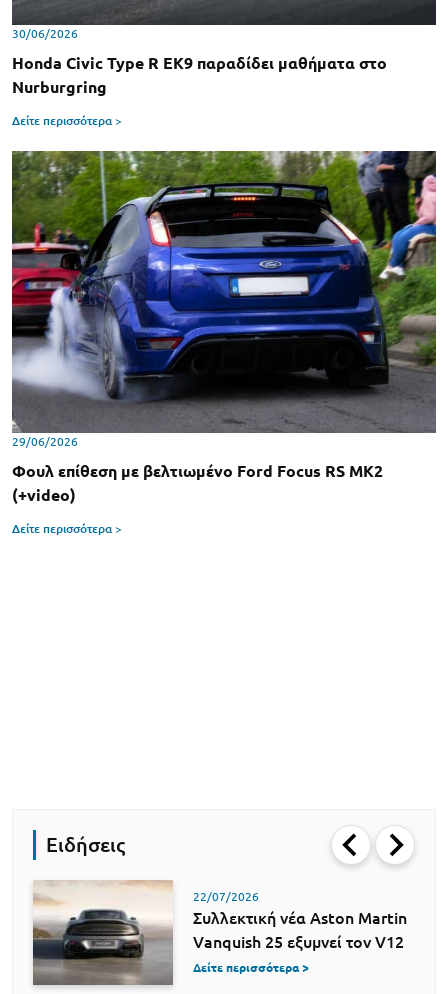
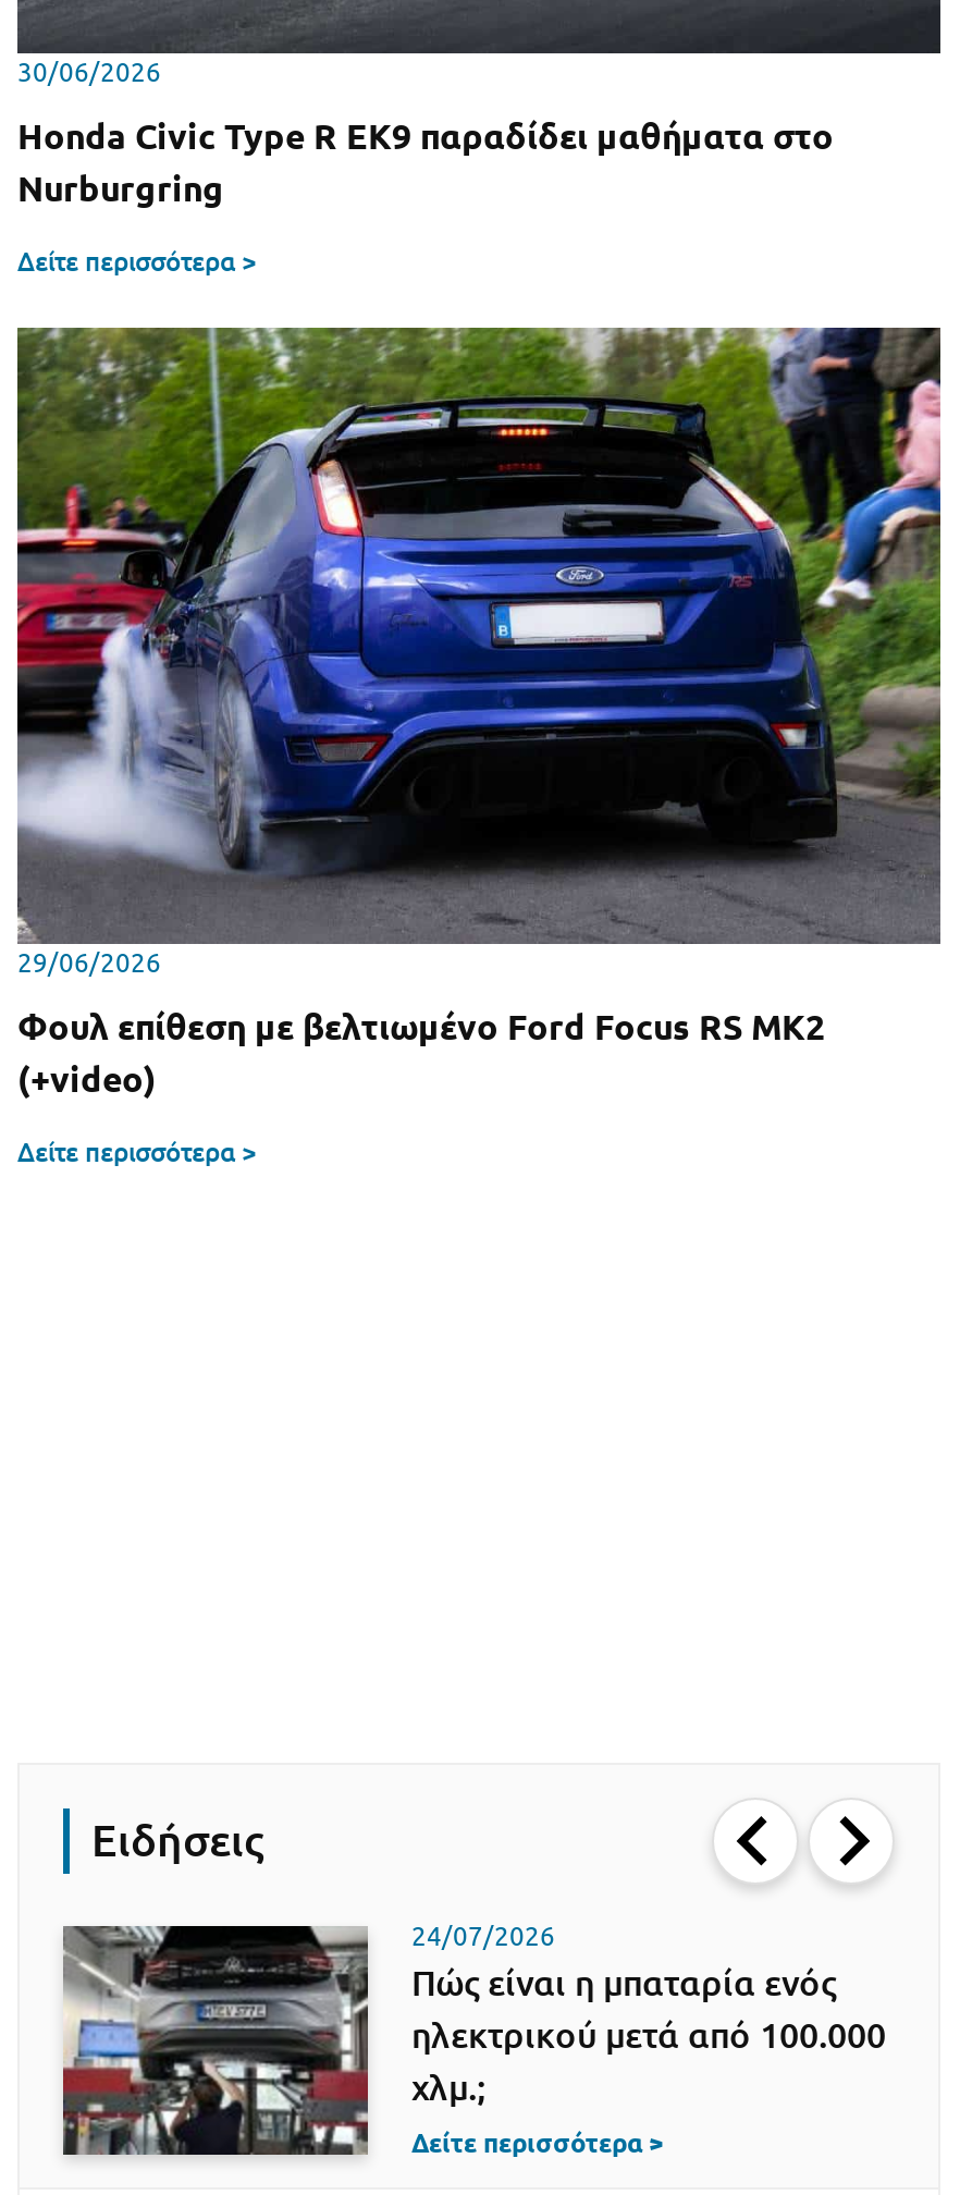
[32,879,407,987] [image] | 22/07/2026 | Συλλεκτική νέα Aston Martin | Vanquish 25 εξυμνεί τον V12 -> [63,1922,886,2182] [image] | 24/07/2026 | Πώς είναι η μπαταρία ενός | ηλεκτρικού μετά από 100.000 | χλμ.;

